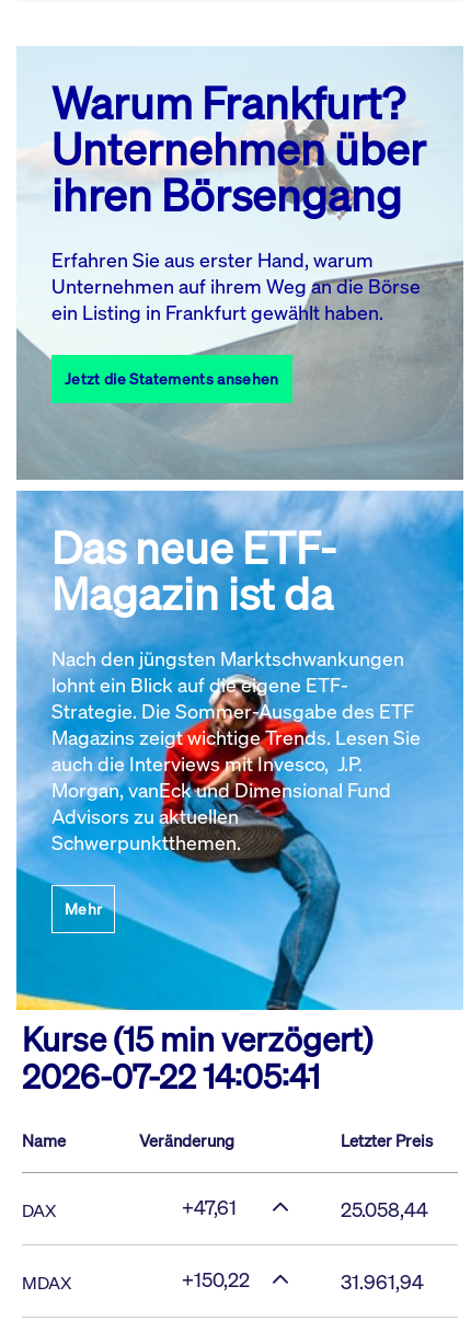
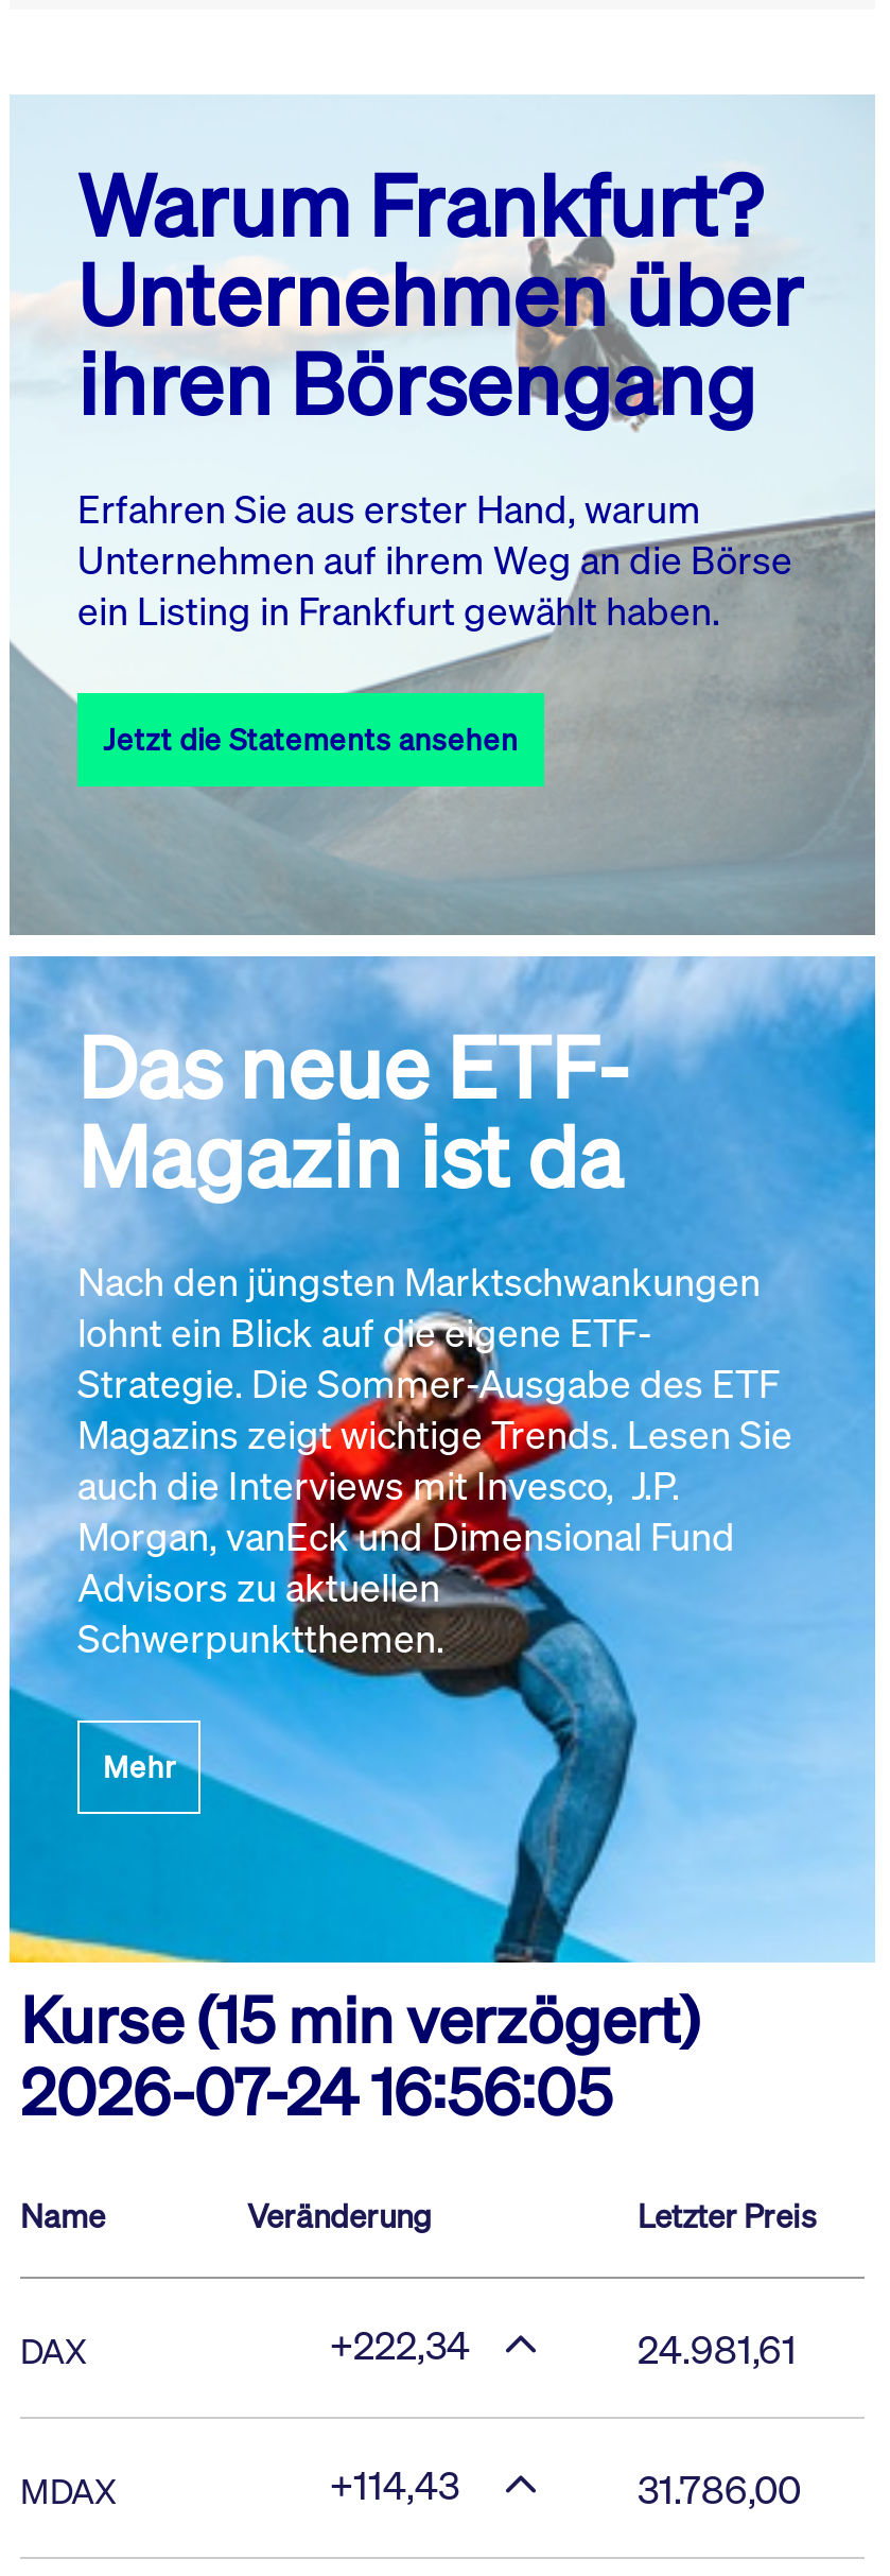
[22,1055,320,1099] 2026-07-22 14:05:41 -> [20,2050,612,2134] 2026-07-24 16:56:05
[182,1194,237,1220] +47,61 -> [330,2319,470,2370] +222,34
[341,1196,428,1222] 25.058,44 -> [638,2323,797,2374] 24.981,61
[182,1266,250,1293] +150,22 -> [330,2459,459,2510] +114,43
[341,1268,424,1295] 31.961,94 -> [638,2463,801,2514] 31.786,00

